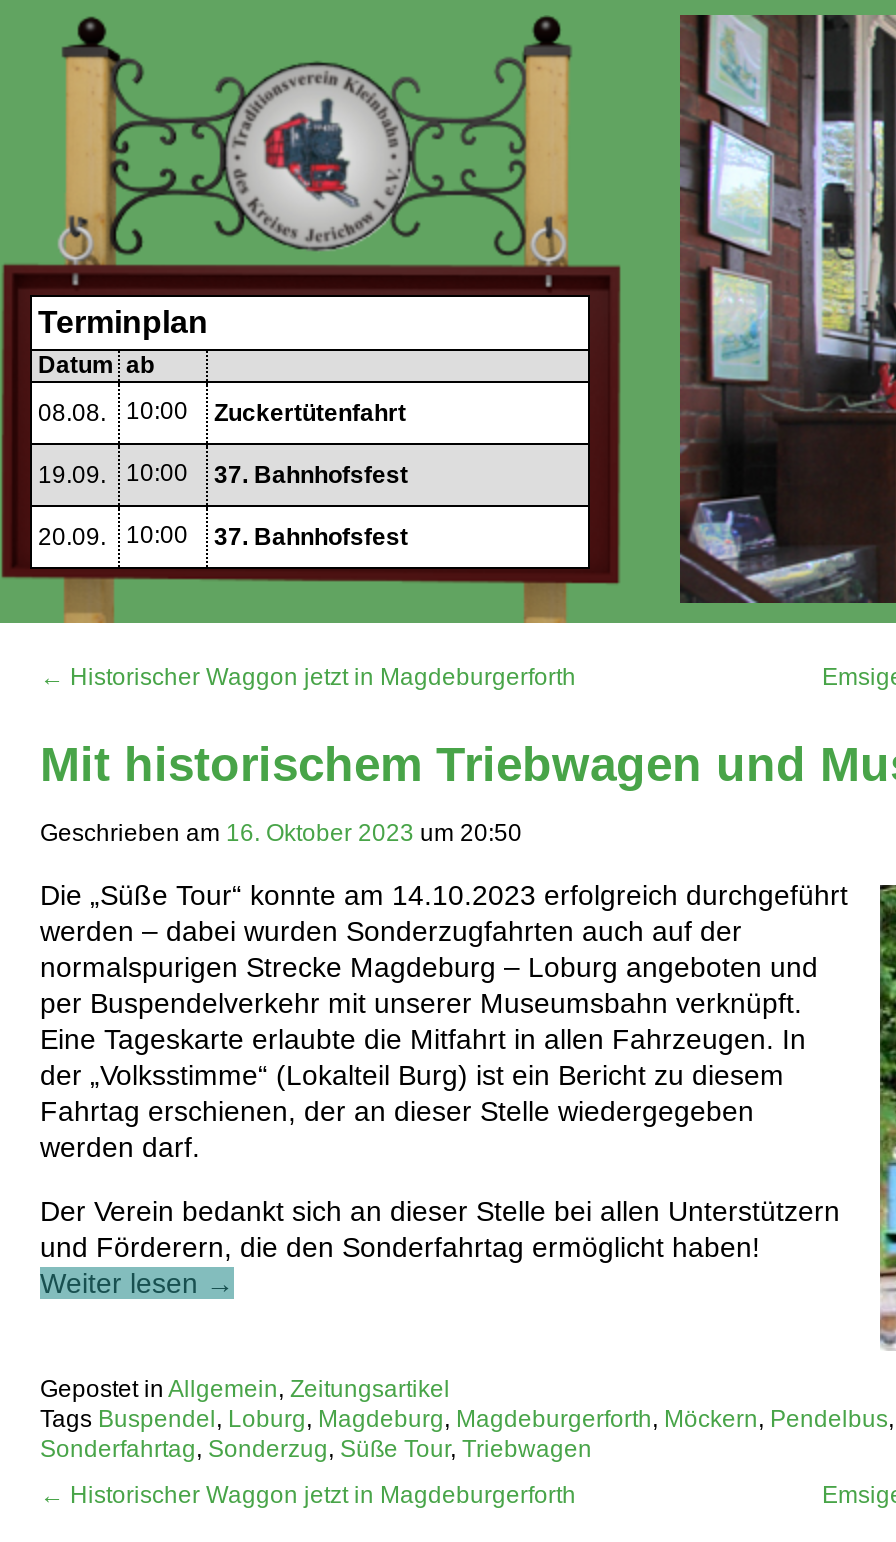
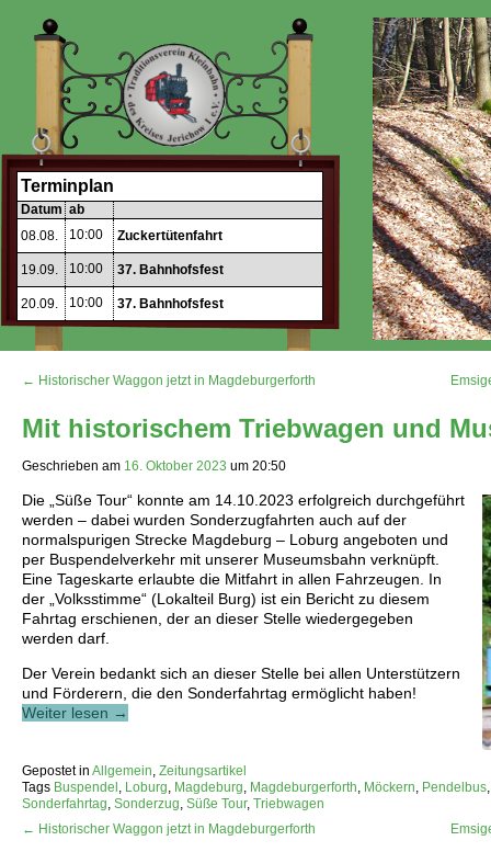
[678,15,890,605] [image] -> [372,16,488,341] [image]

